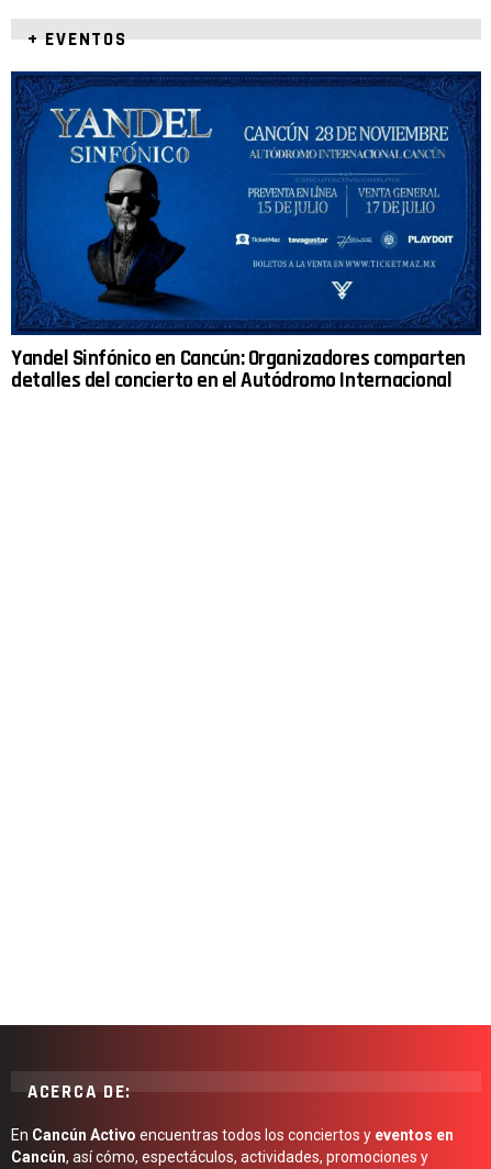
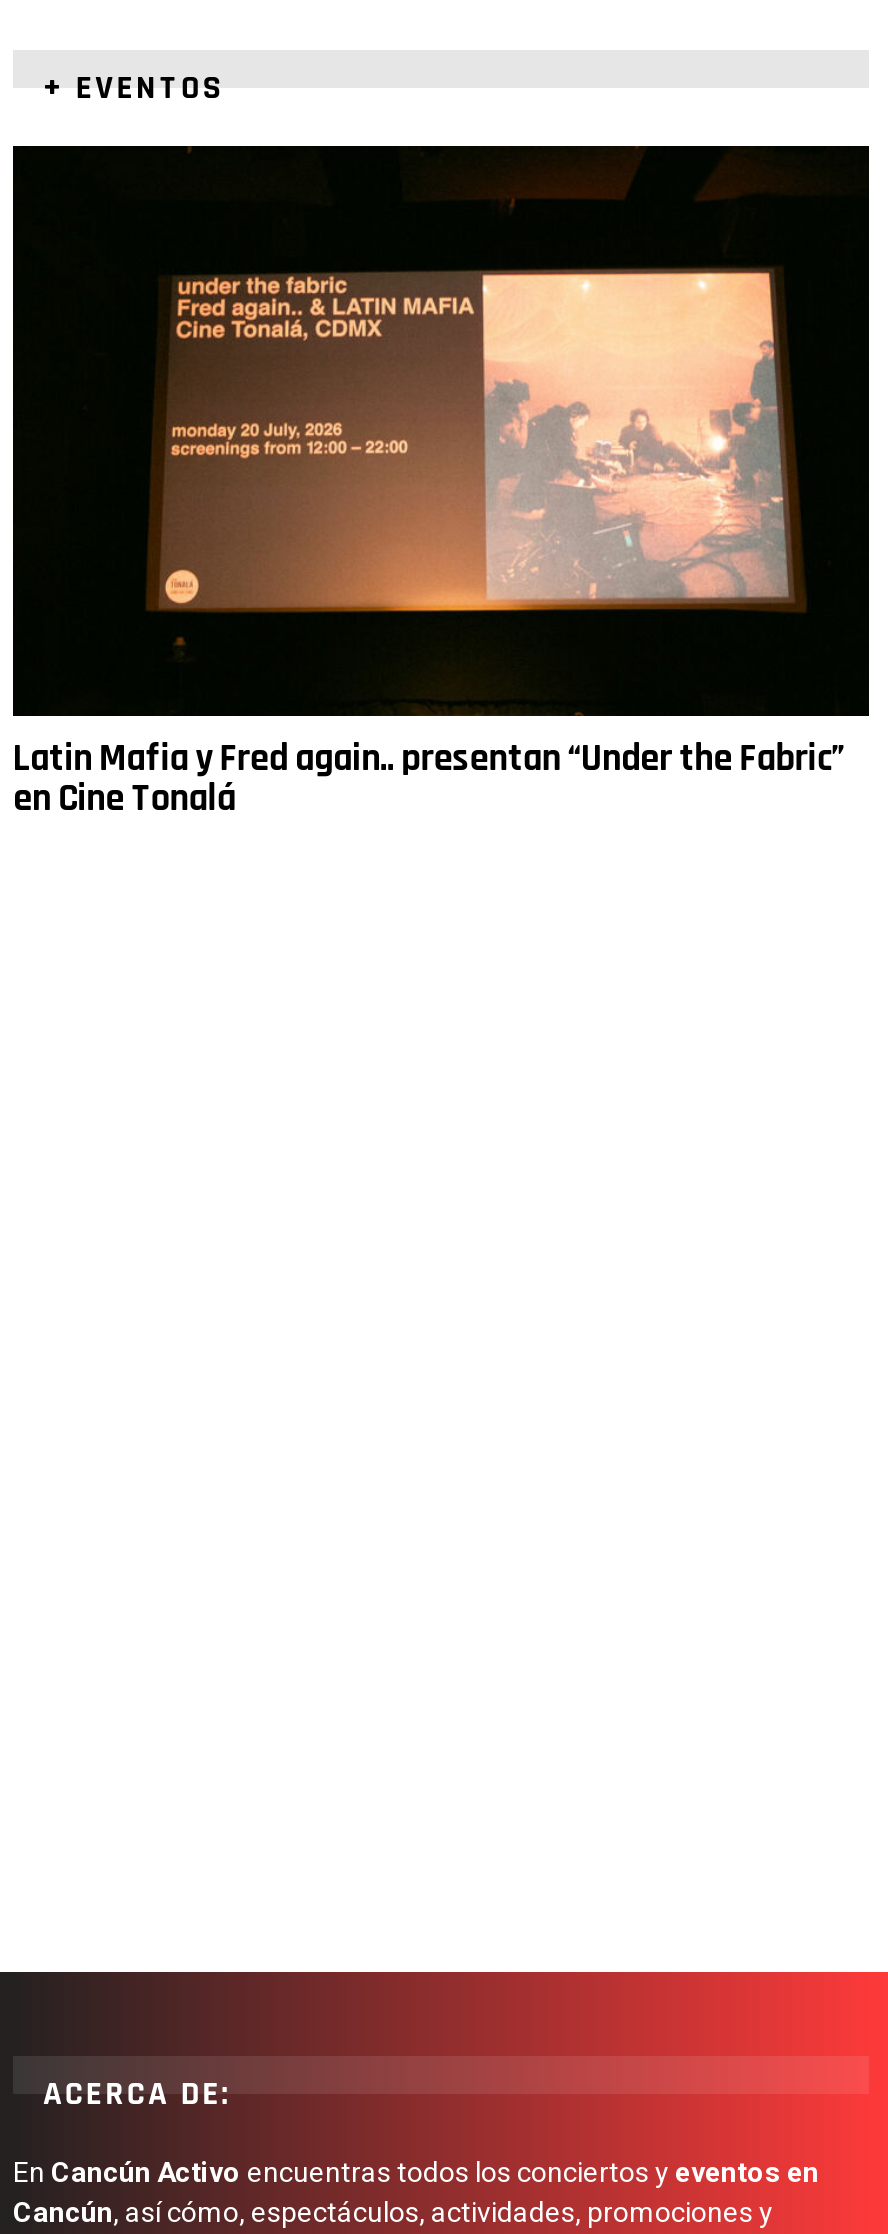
[10,70,481,336] [image] -> [11,144,869,630] [image]
[11,345,466,394] Yandel Sinfónico en Cancún: Organizadores comparten | detalles del concierto en el Autódromo Internacional -> [13,733,845,823] Latin Mafia y Fred again.. presentan “Under the Fabric” | en Cine Tonalá

